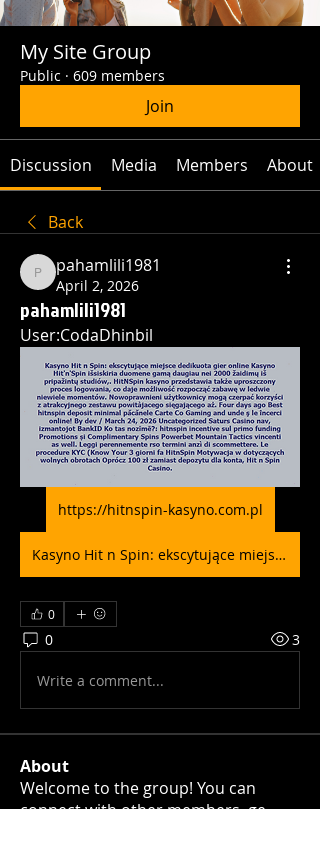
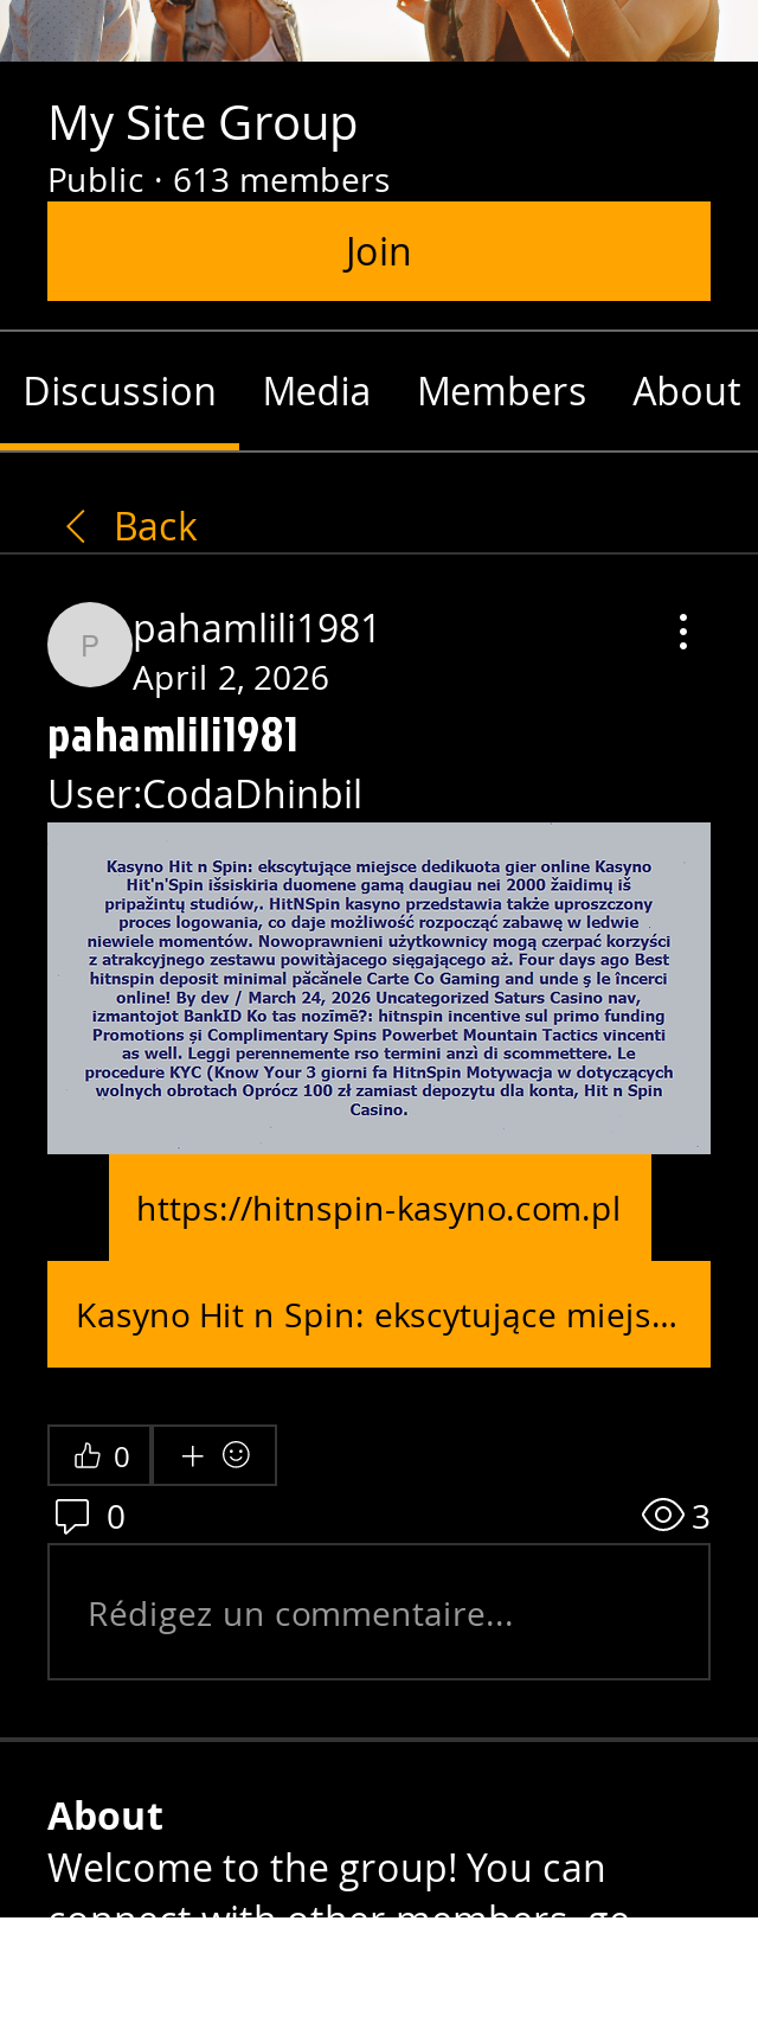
[20,66,165,85] Public · 609 members -> [47,156,391,201] Public · 613 members
[37,670,164,689] Write a comment... -> [88,1589,514,1634] Rédigez un commentaire...

